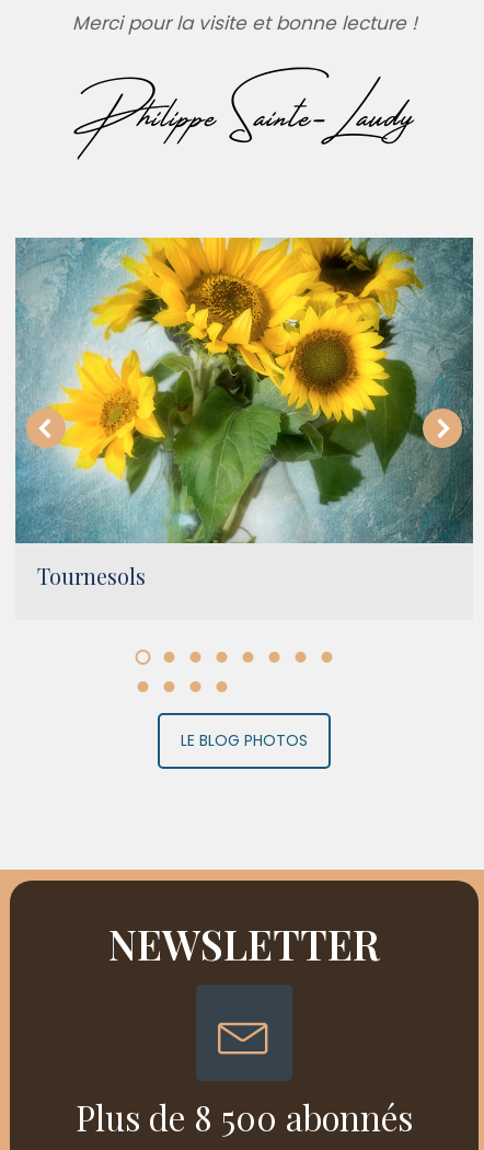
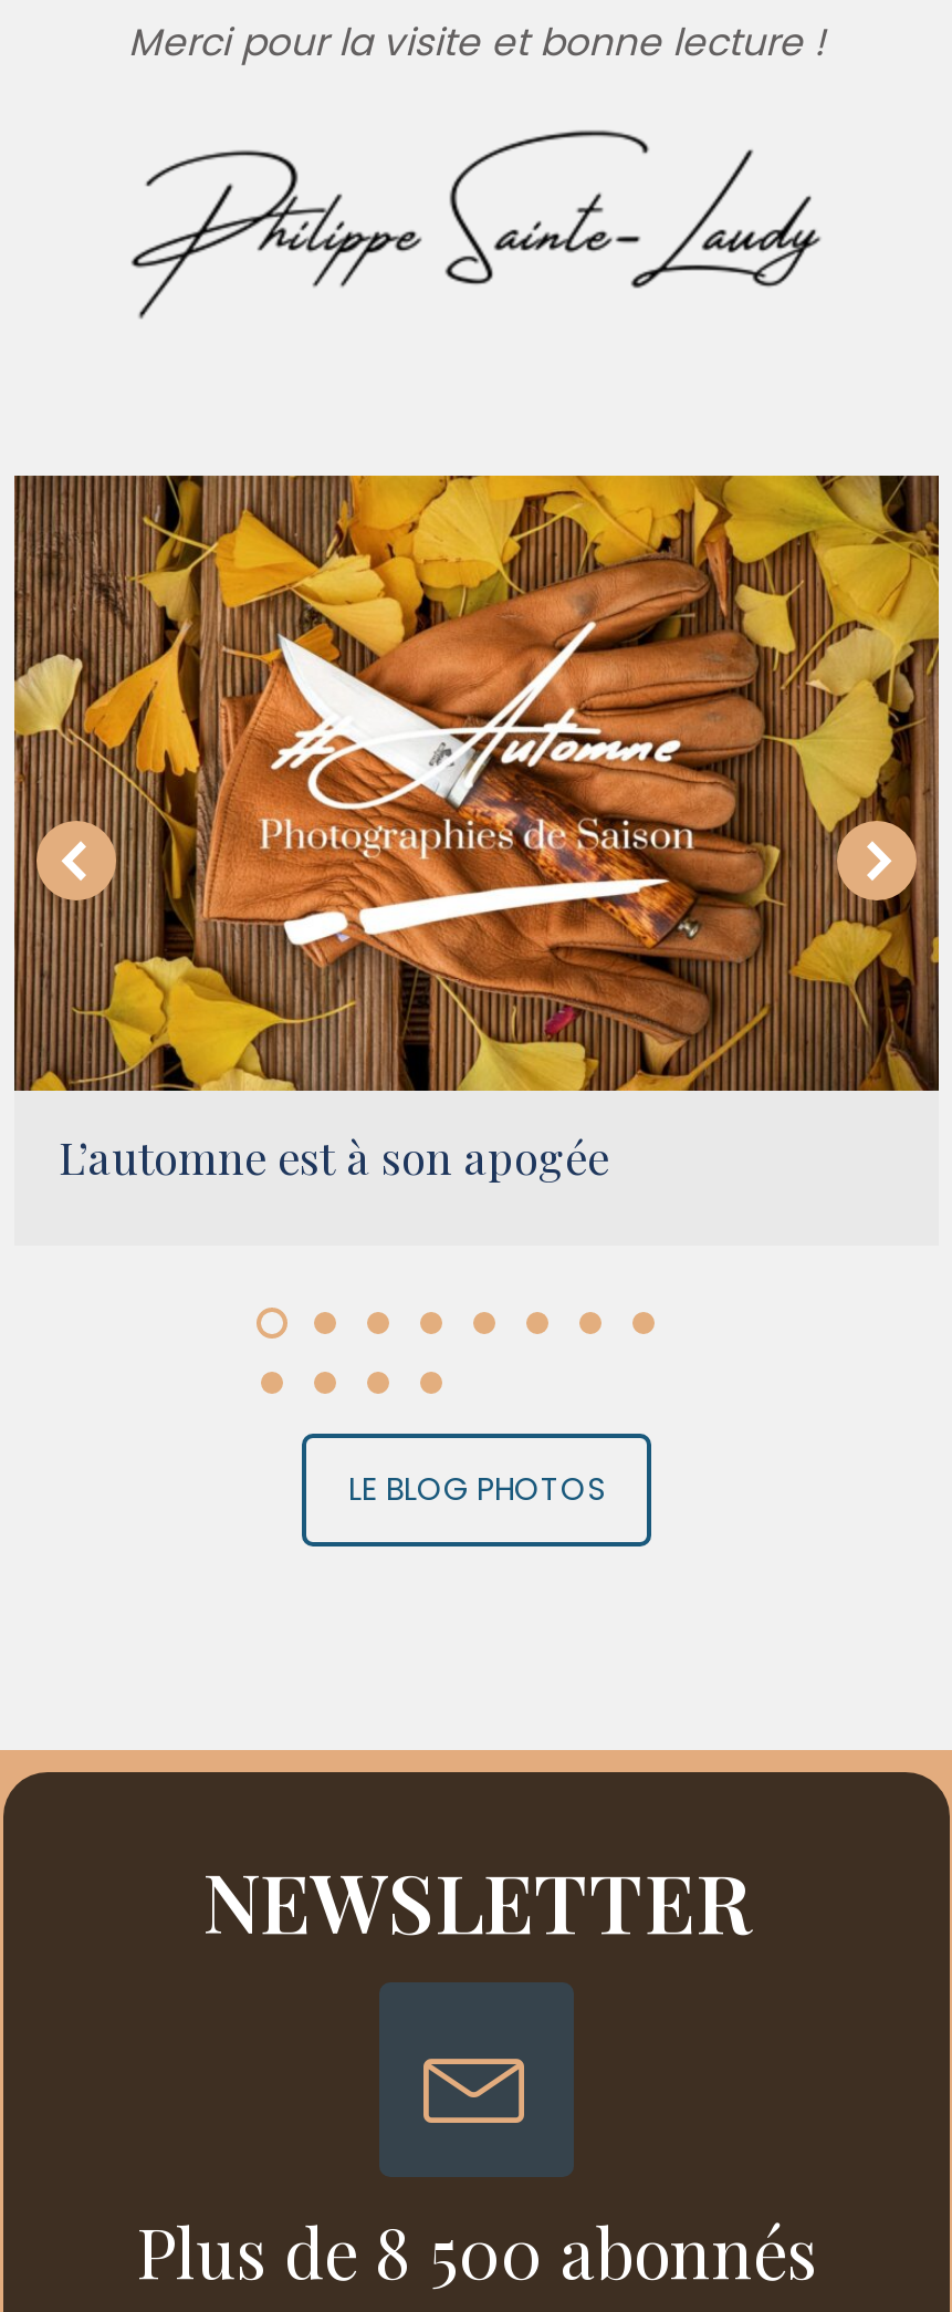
[14,237,474,590] [image] | Tournesols -> [12,472,941,1187] [image] | L’automne est à son apogée

